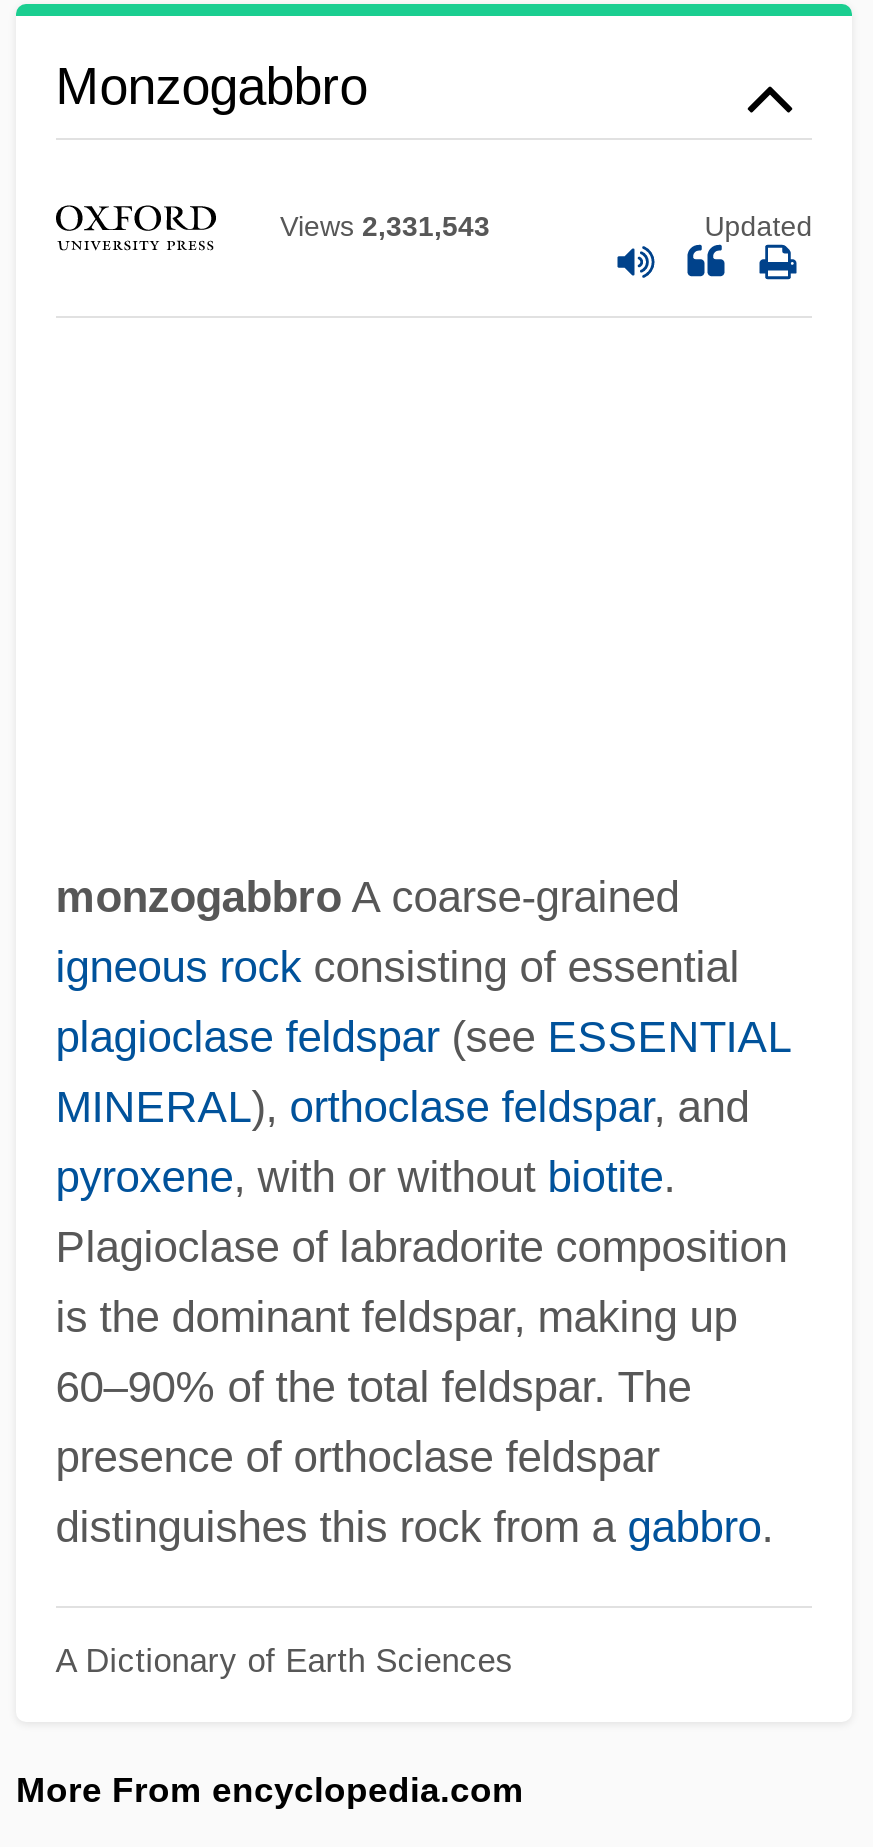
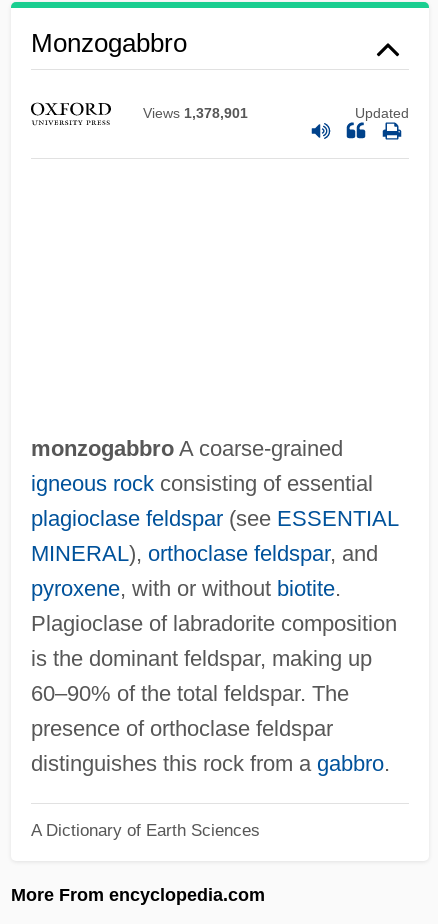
[280,211,490,243] Views 2,331,543 -> [143,105,248,121] Views 1,378,901

